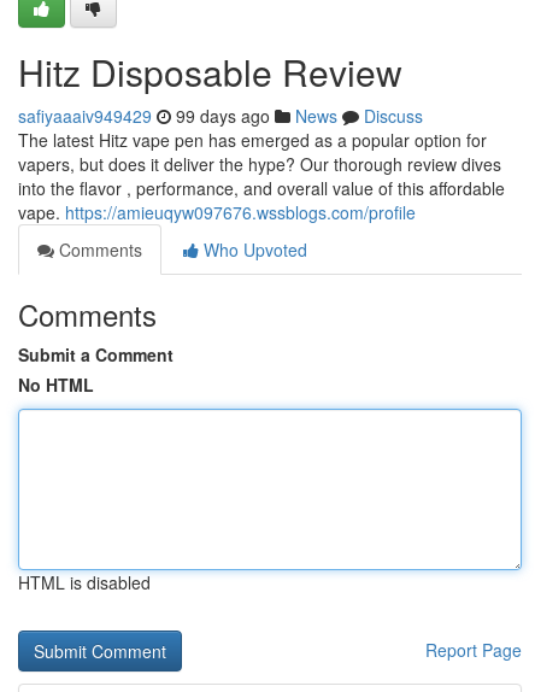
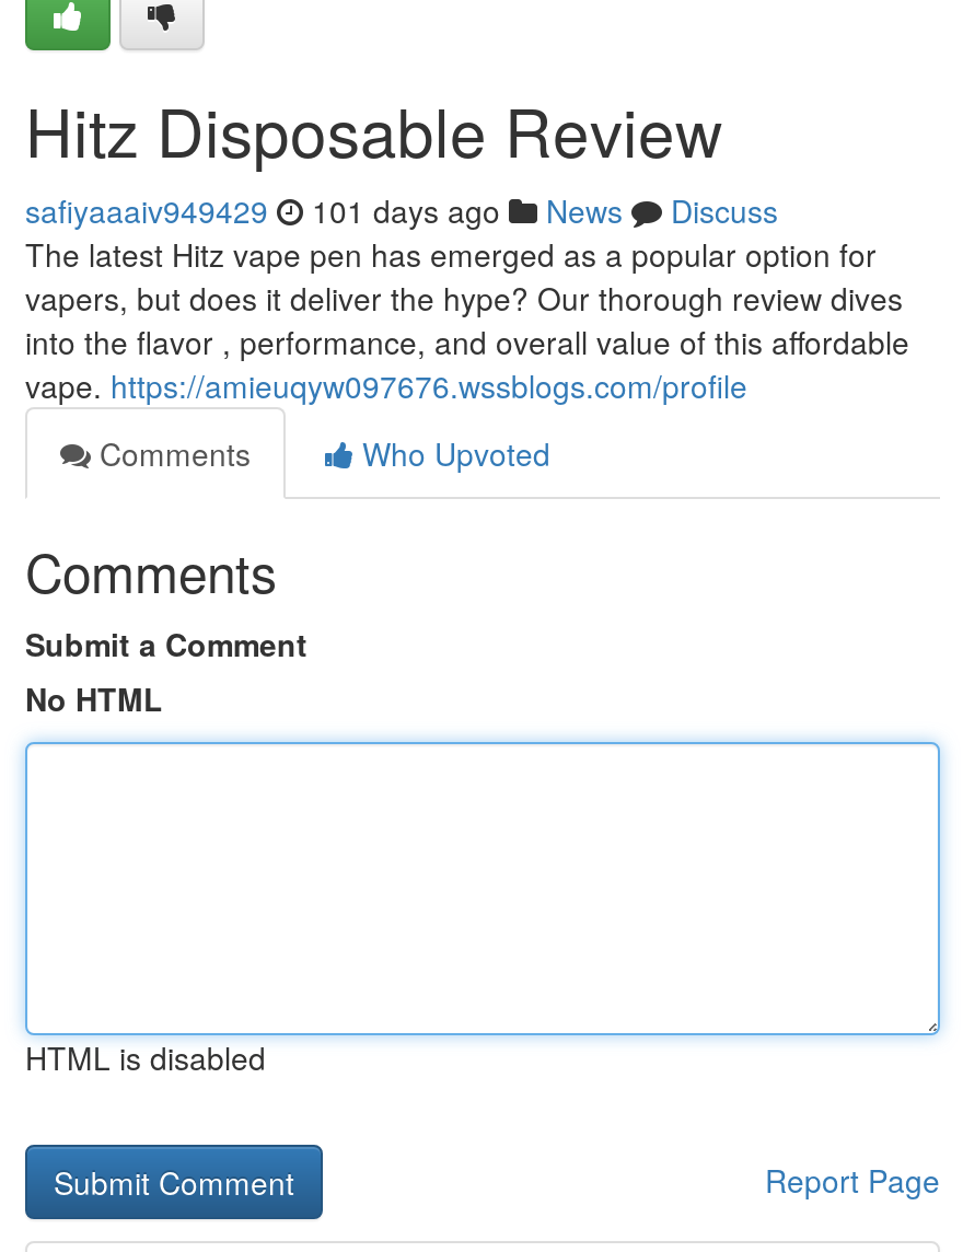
[18,104,423,128] safiyaaaiv949429 99 days ago News Discuss -> [25,188,778,232] safiyaaaiv949429 101 days ago News Discuss

